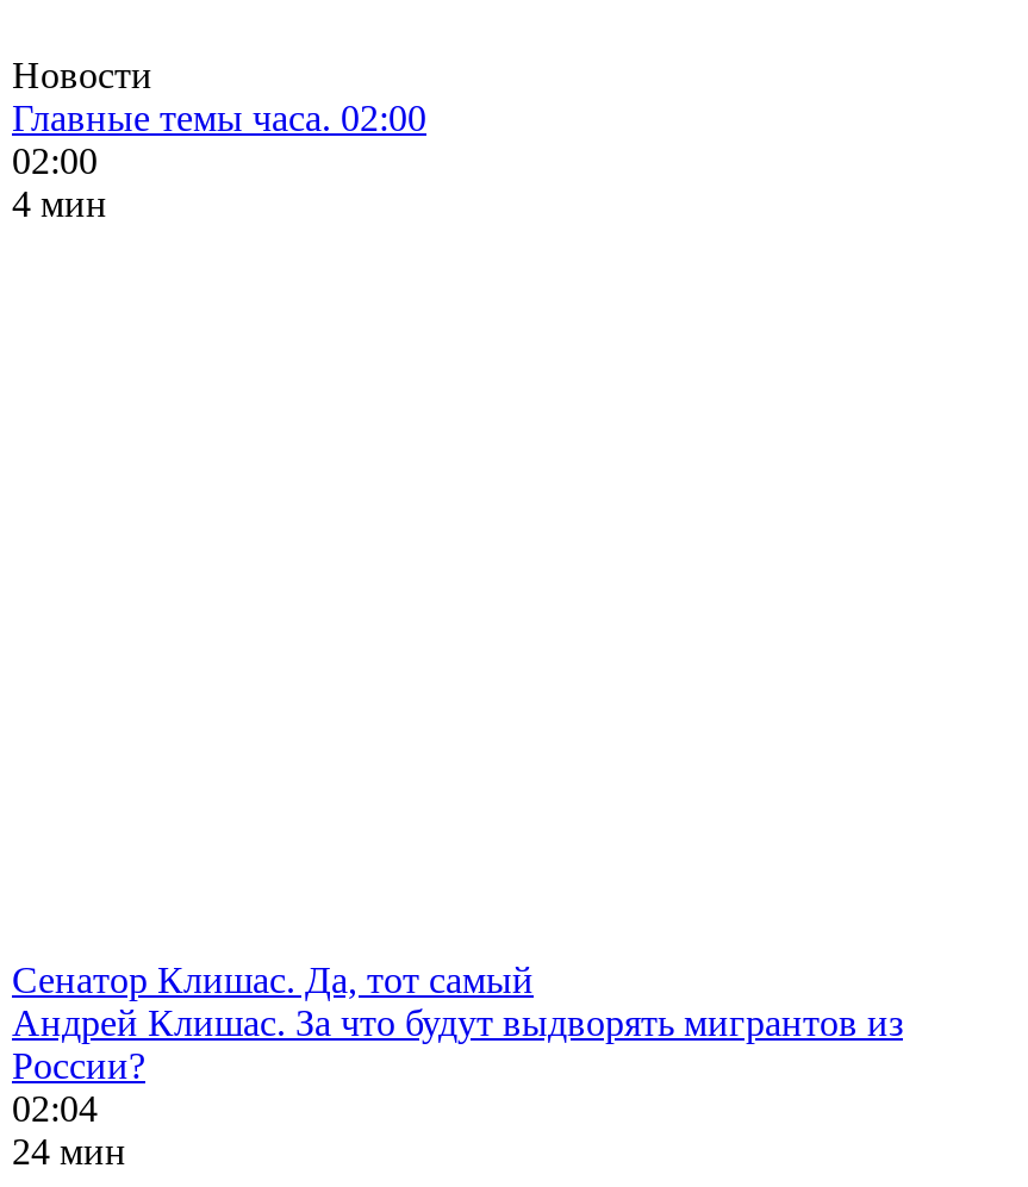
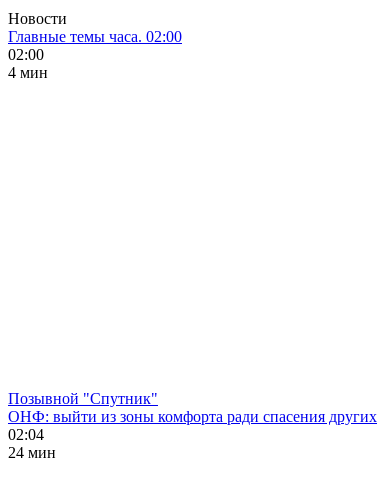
[12,960,903,1086] Сенатор Клишас. Да, тот самый | Андрей Клишас. За что будут выдворять мигрантов из | России? -> [8,390,377,425] Позывной "Спутник" | ОНФ: выйти из зоны комфорта ради спасения других

